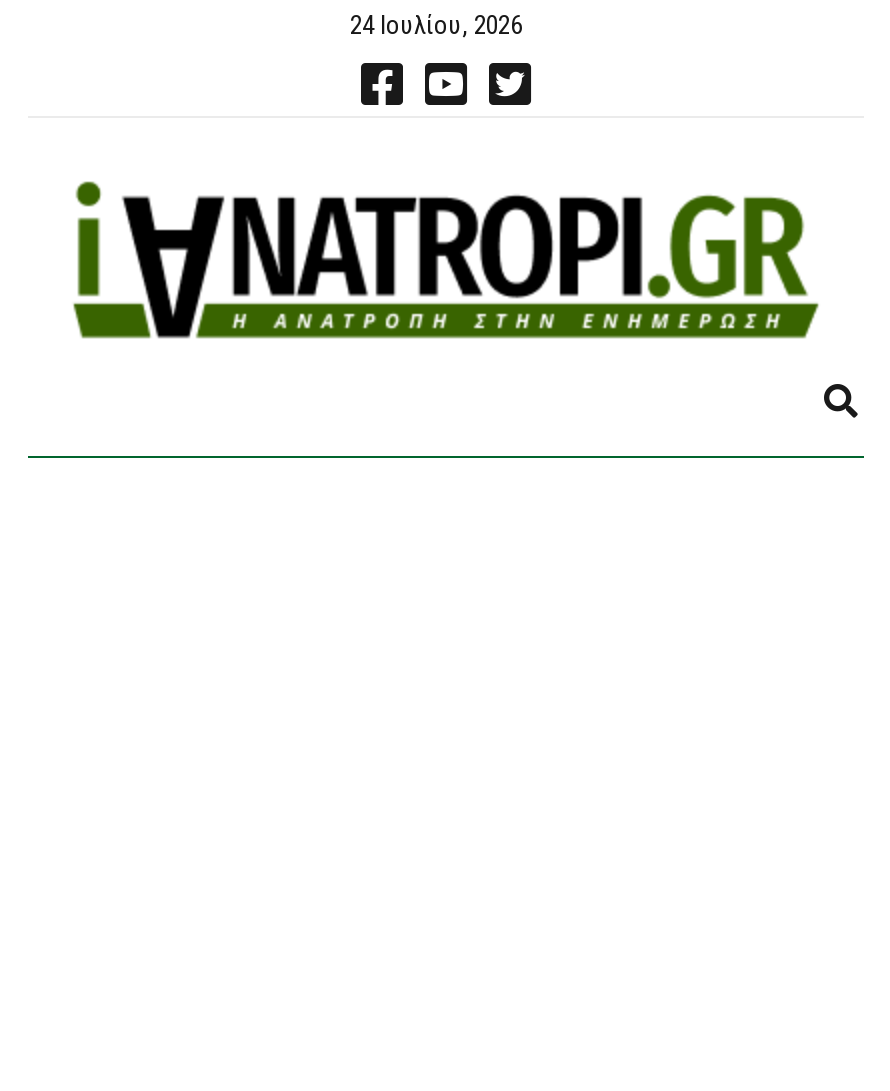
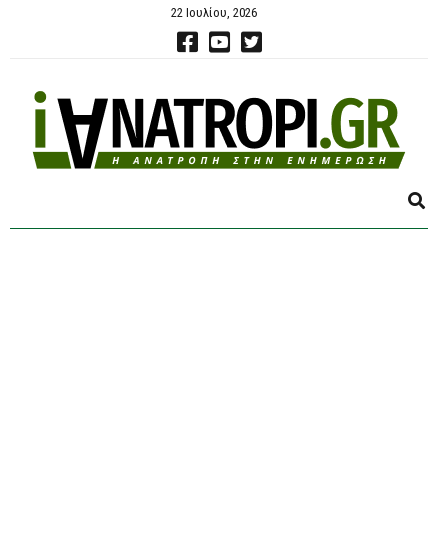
[350,10,522,40] 24 Ιουλίου, 2026 -> [171,5,257,20] 22 Ιουλίου, 2026

